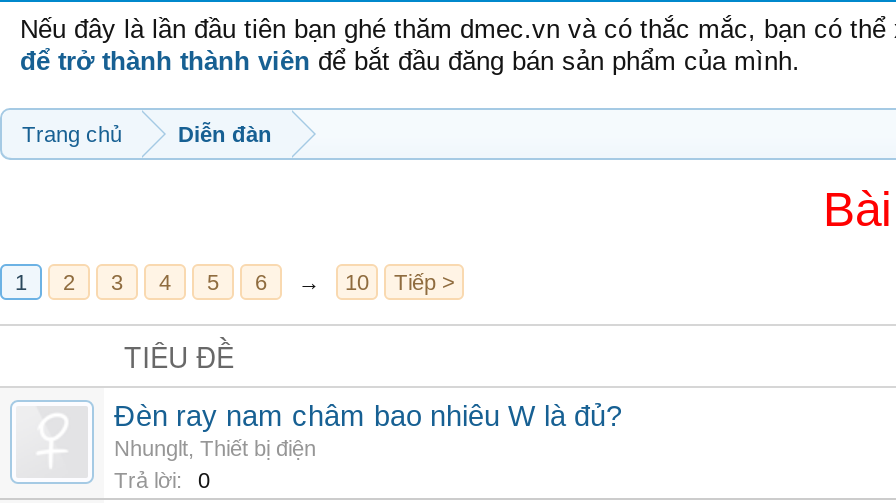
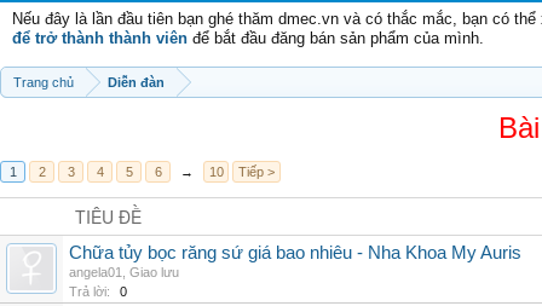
[114,400,622,460] Đèn ray nam châm bao nhiêu W là đủ? | Nhunglt, Thiết bị điện -> [69,243,521,279] Chữa tủy bọc răng sứ giá bao nhiêu - Nha Khoa My Auris | angela01, Giao lưu

